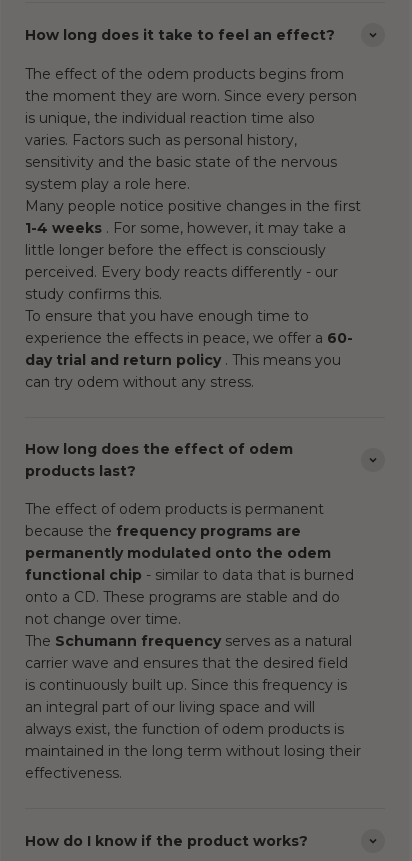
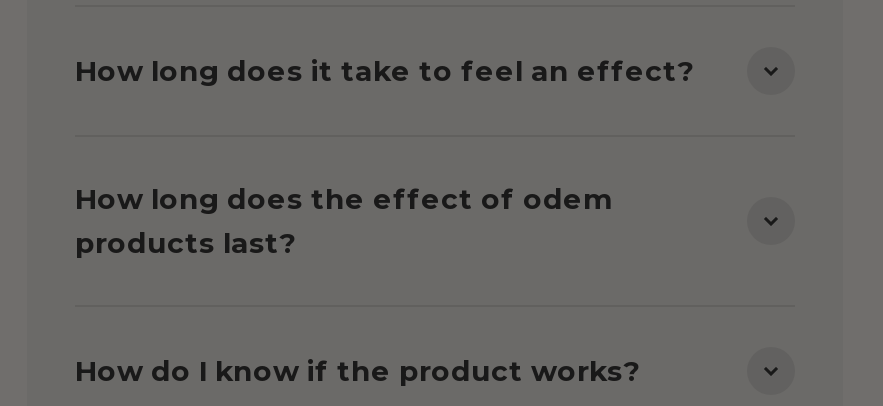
[25,65,361,391] The effect of the odem products begins from | the moment they are worn. Since every person | is unique, the individual reaction time also | varies. Factors such as personal history, | sensitivity and the basic state of the nervous | system play a role here. | Many people notice positive changes in the first | 1-4 weeks. For some, however, it may take a | little longer before the effect is consciously | perceived. Every body reacts differently - our | study confirms this. | To ensure that you have enough time to | experience the effects in peace, we offer a 60- | day trial and return policy. This means you | can try odem without any stress. -> none
[25,500,361,782] The effect of odem products is permanent | because the frequency programs are | permanently modulated onto the odem | functional chip - similar to data that is burned | onto a CD. These programs are stable and do | not change over time. | The Schumann frequency serves as a natural | carrier wave and ensures that the desired field | is continuously built up. Since this frequency is | an integral part of our living space and will | always exist, the function of odem products is | maintained in the long term without losing their | effectiveness. -> none

